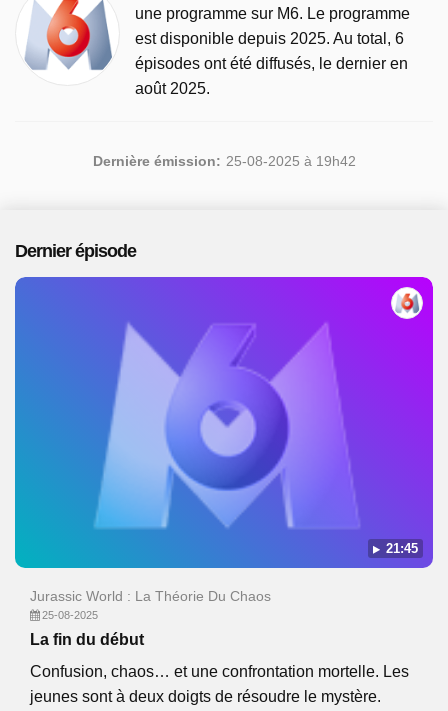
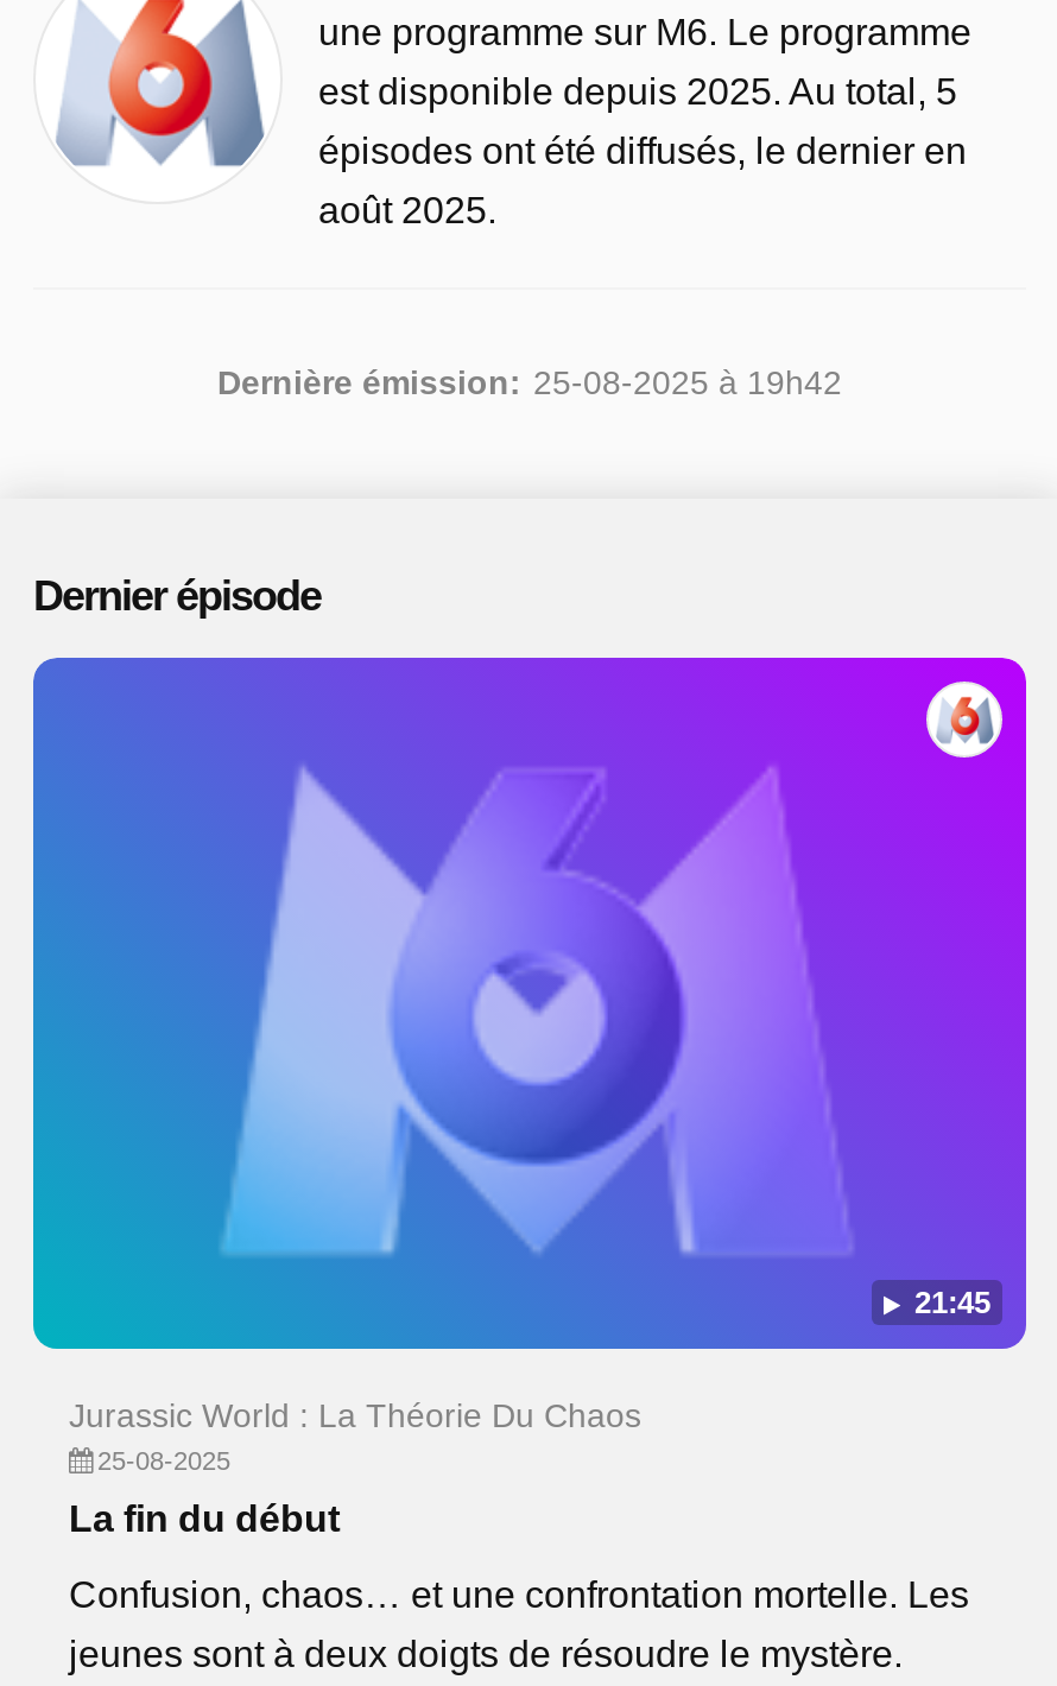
[135,30,404,47] est disponible depuis 2025. Au total, 6 -> [318,71,957,112] est disponible depuis 2025. Au total, 5

